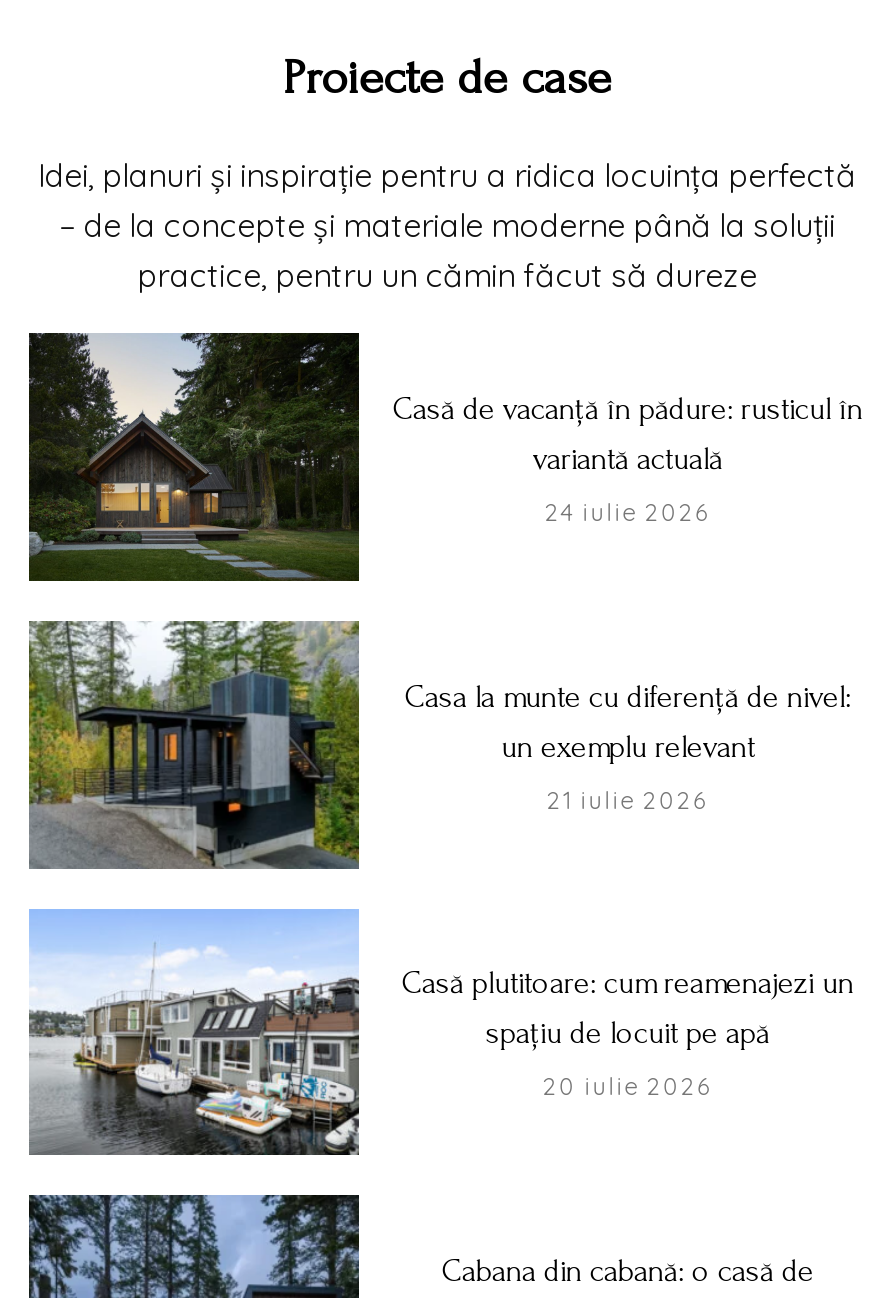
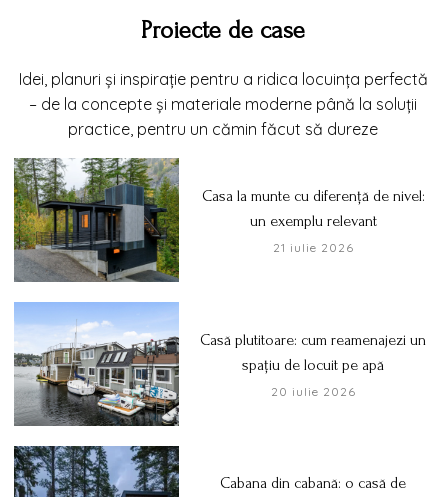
[27,331,863,581] [image] | Casă de vacanță în pădure: rusticul în | variantă actuală | 24 iulie 2026 -> none

